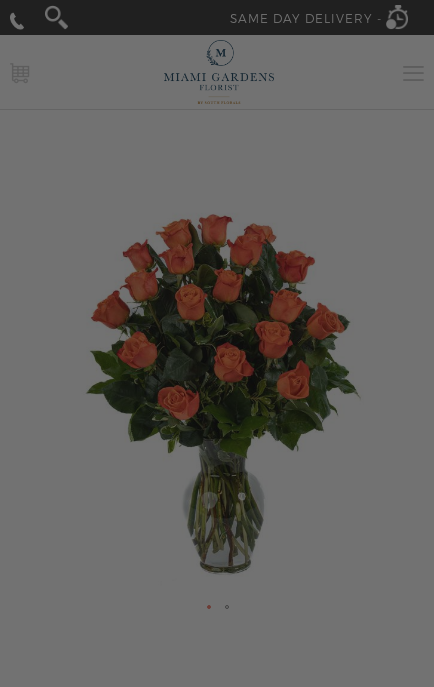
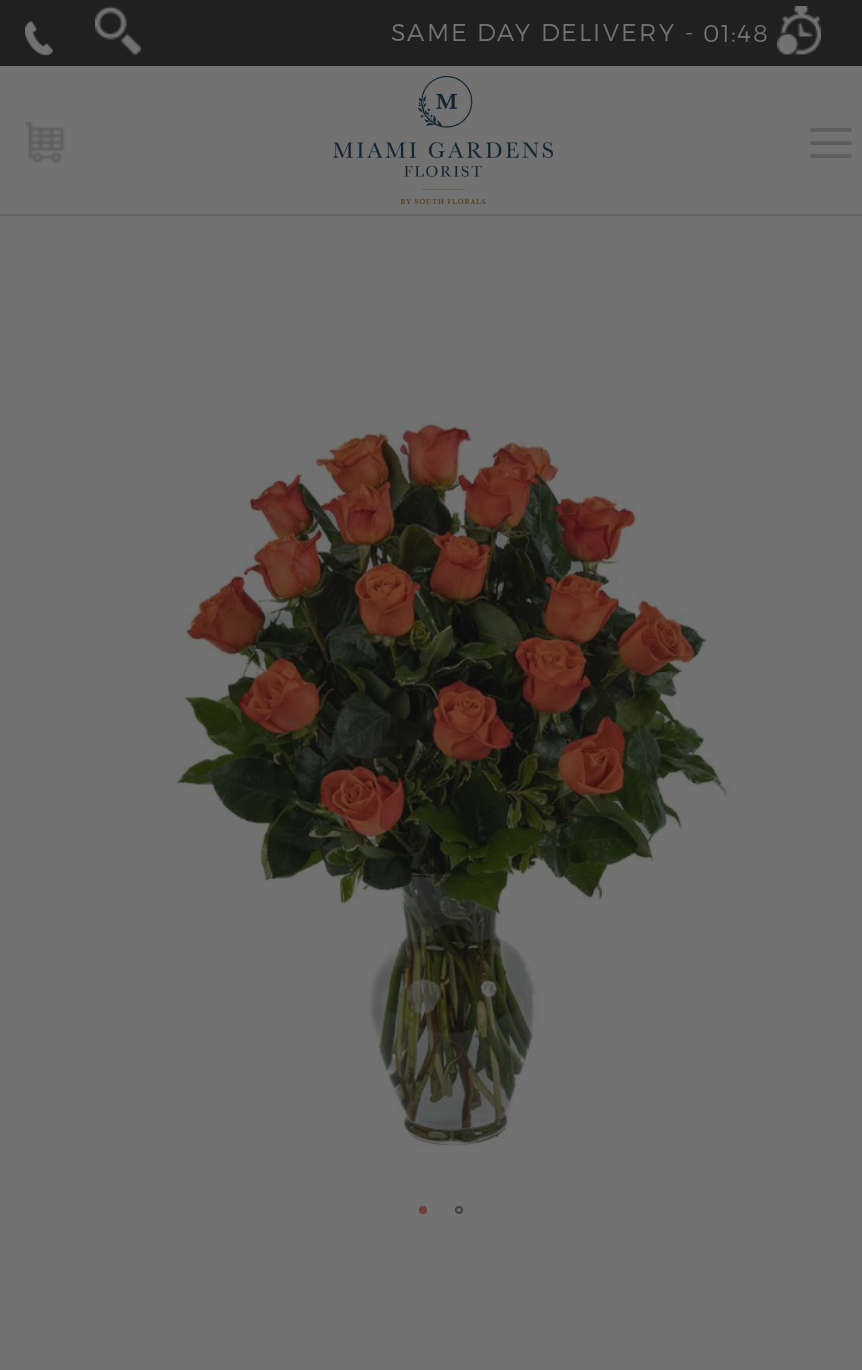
[230,11,386,25] SAME DAY DELIVERY - -> [391,17,769,45] SAME DAY DELIVERY - 01:48

